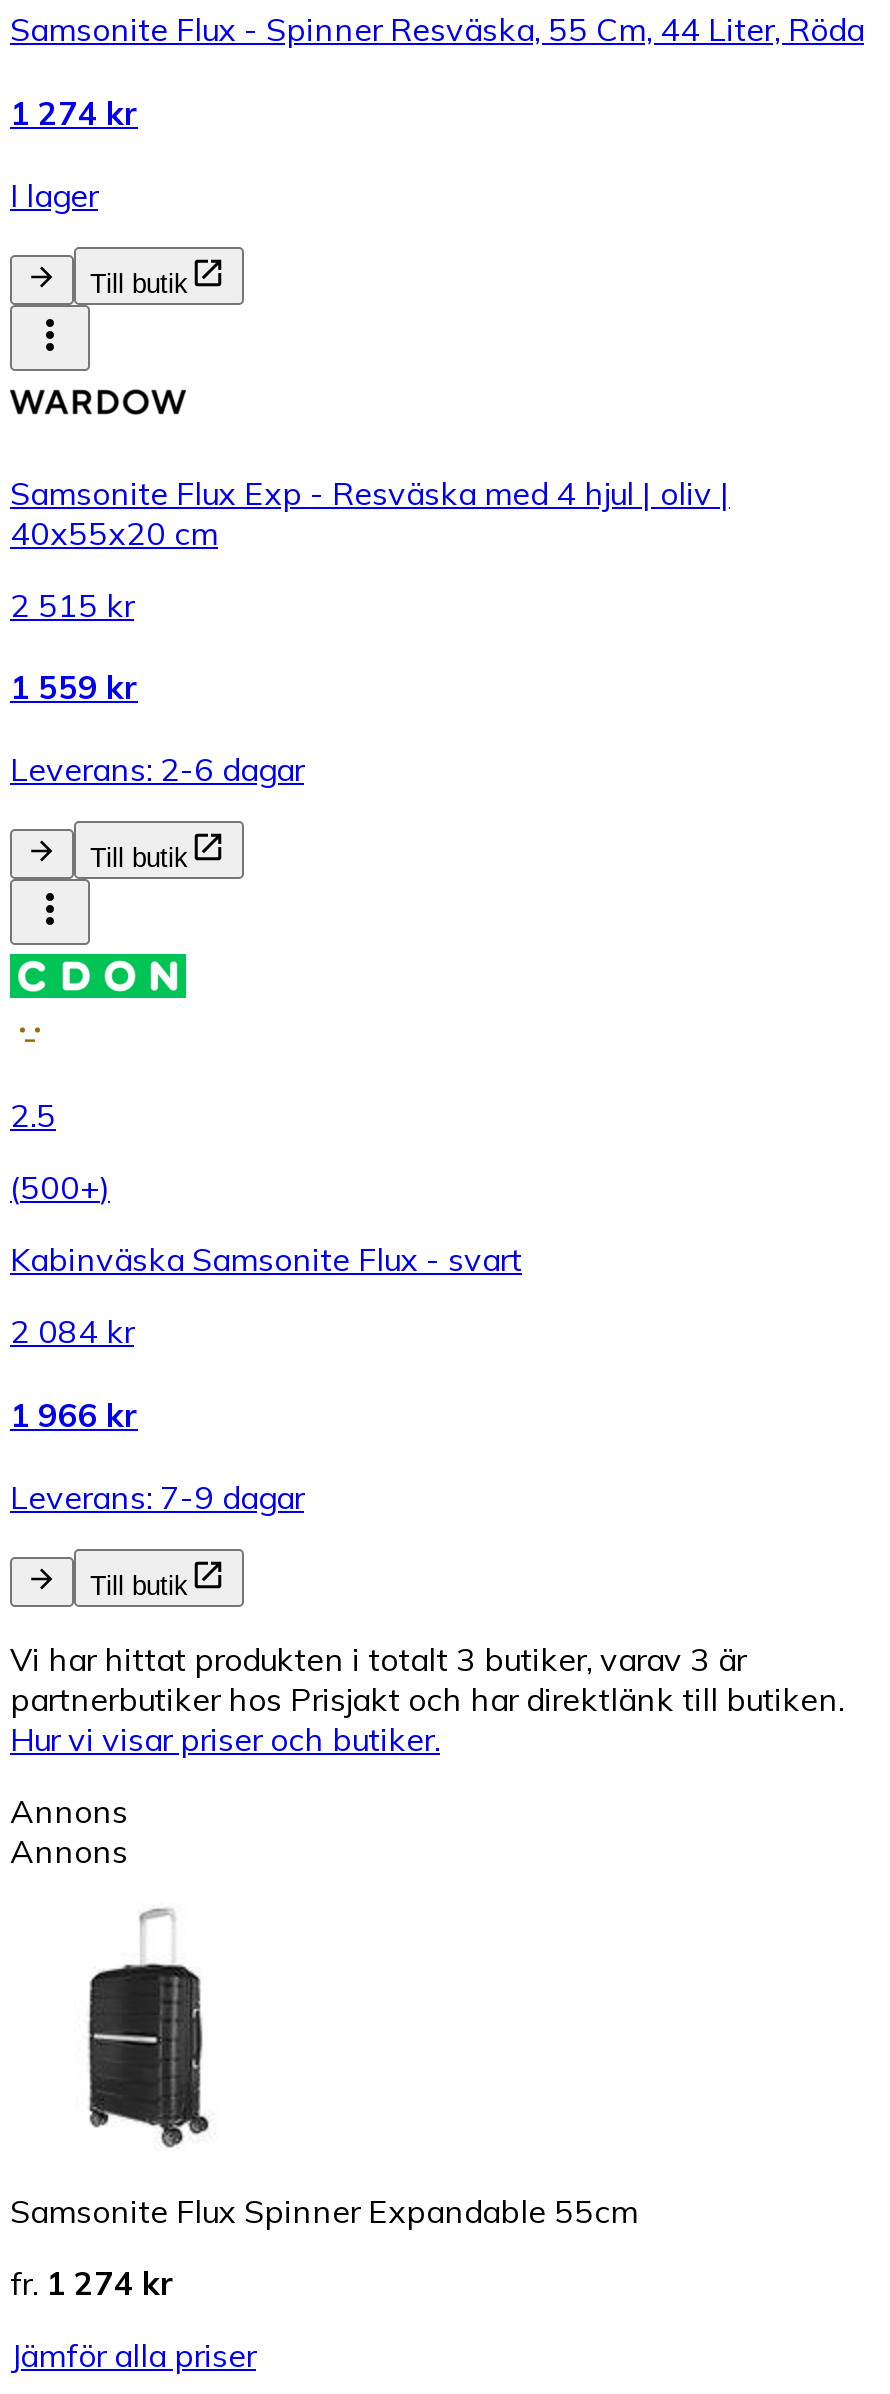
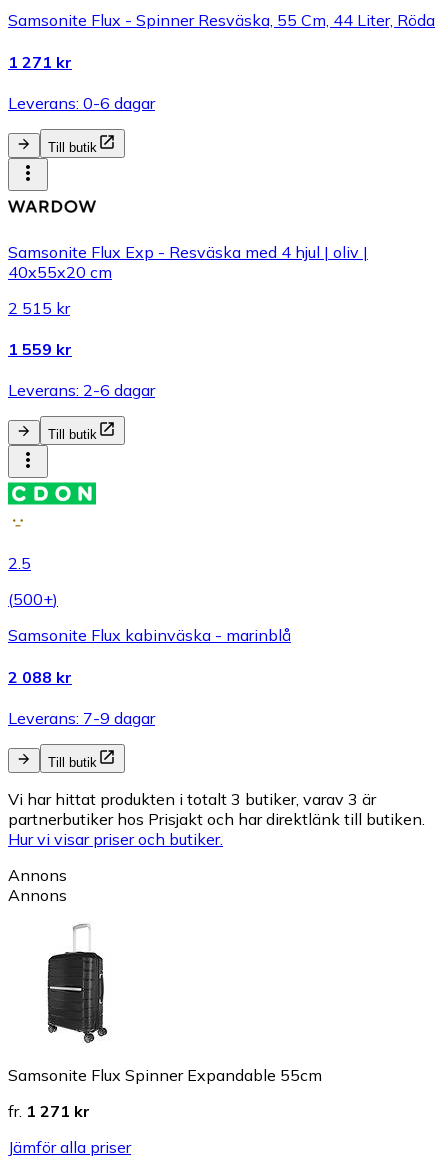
[10,92,138,132] 1 274 kr -> [8,52,72,72] 1 271 kr
[10,175,98,215] I lager -> [8,93,155,113] Leverans: 0-6 dagar
[10,1240,522,1434] Kabinväska Samsonite Flux - svart | 2 084 kr | 1 966 kr -> [8,625,291,687] Samsonite Flux kabinväska - marinblå | 2 088 kr
[10,2263,174,2303] fr. 1 274 kr -> [8,1101,90,1121] fr. 1 271 kr

